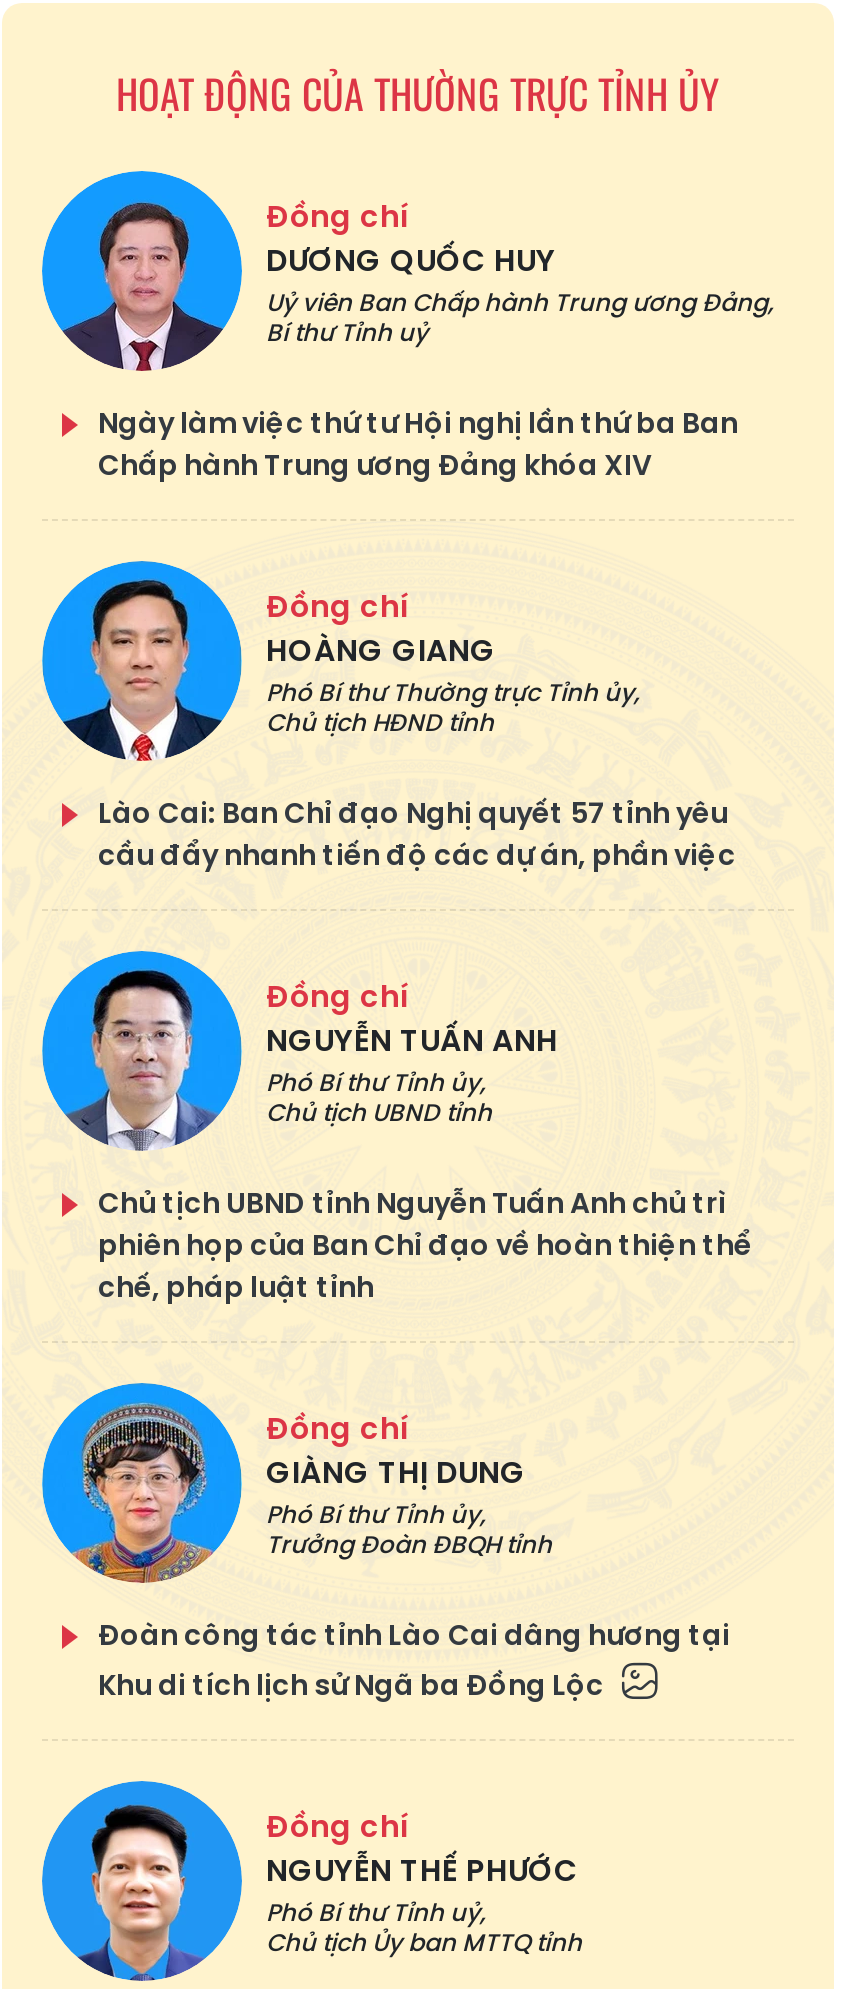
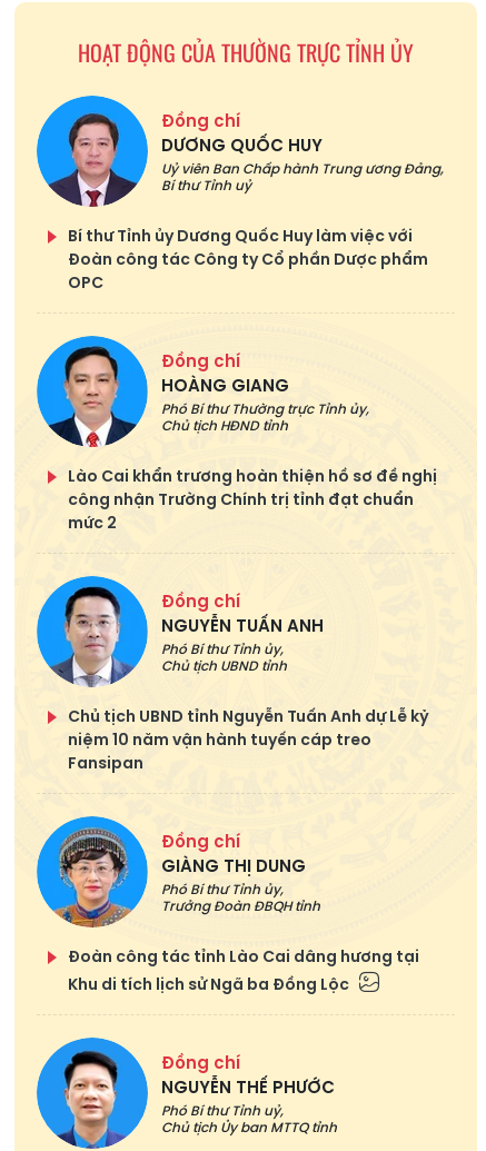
[98,404,738,486] Ngày làm việc thứ tư Hội nghị lần thứ ba Ban | Chấp hành Trung ương Đảng khóa XIV -> [68,224,428,293] Bí thư Tỉnh ủy Dương Quốc Huy làm việc với | Đoàn công tác Công ty Cổ phần Dược phẩm | OPC
[98,794,736,876] Lào Cai: Ban Chỉ đạo Nghị quyết 57 tỉnh yêu | cầu đẩy nhanh tiến độ các dự án, phần việc -> [68,465,437,534] Lào Cai khẩn trương hoàn thiện hồ sơ đề nghị | công nhận Trường Chính trị tỉnh đạt chuẩn | mức 2
[98,1184,752,1308] Chủ tịch UBND tỉnh Nguyễn Tuấn Anh chủ trì | phiên họp của Ban Chỉ đạo về hoàn thiện thể | chế, pháp luật tỉnh -> [68,705,428,774] Chủ tịch UBND tỉnh Nguyễn Tuấn Anh dự Lễ kỷ | niệm 10 năm vận hành tuyến cáp treo | Fansipan

